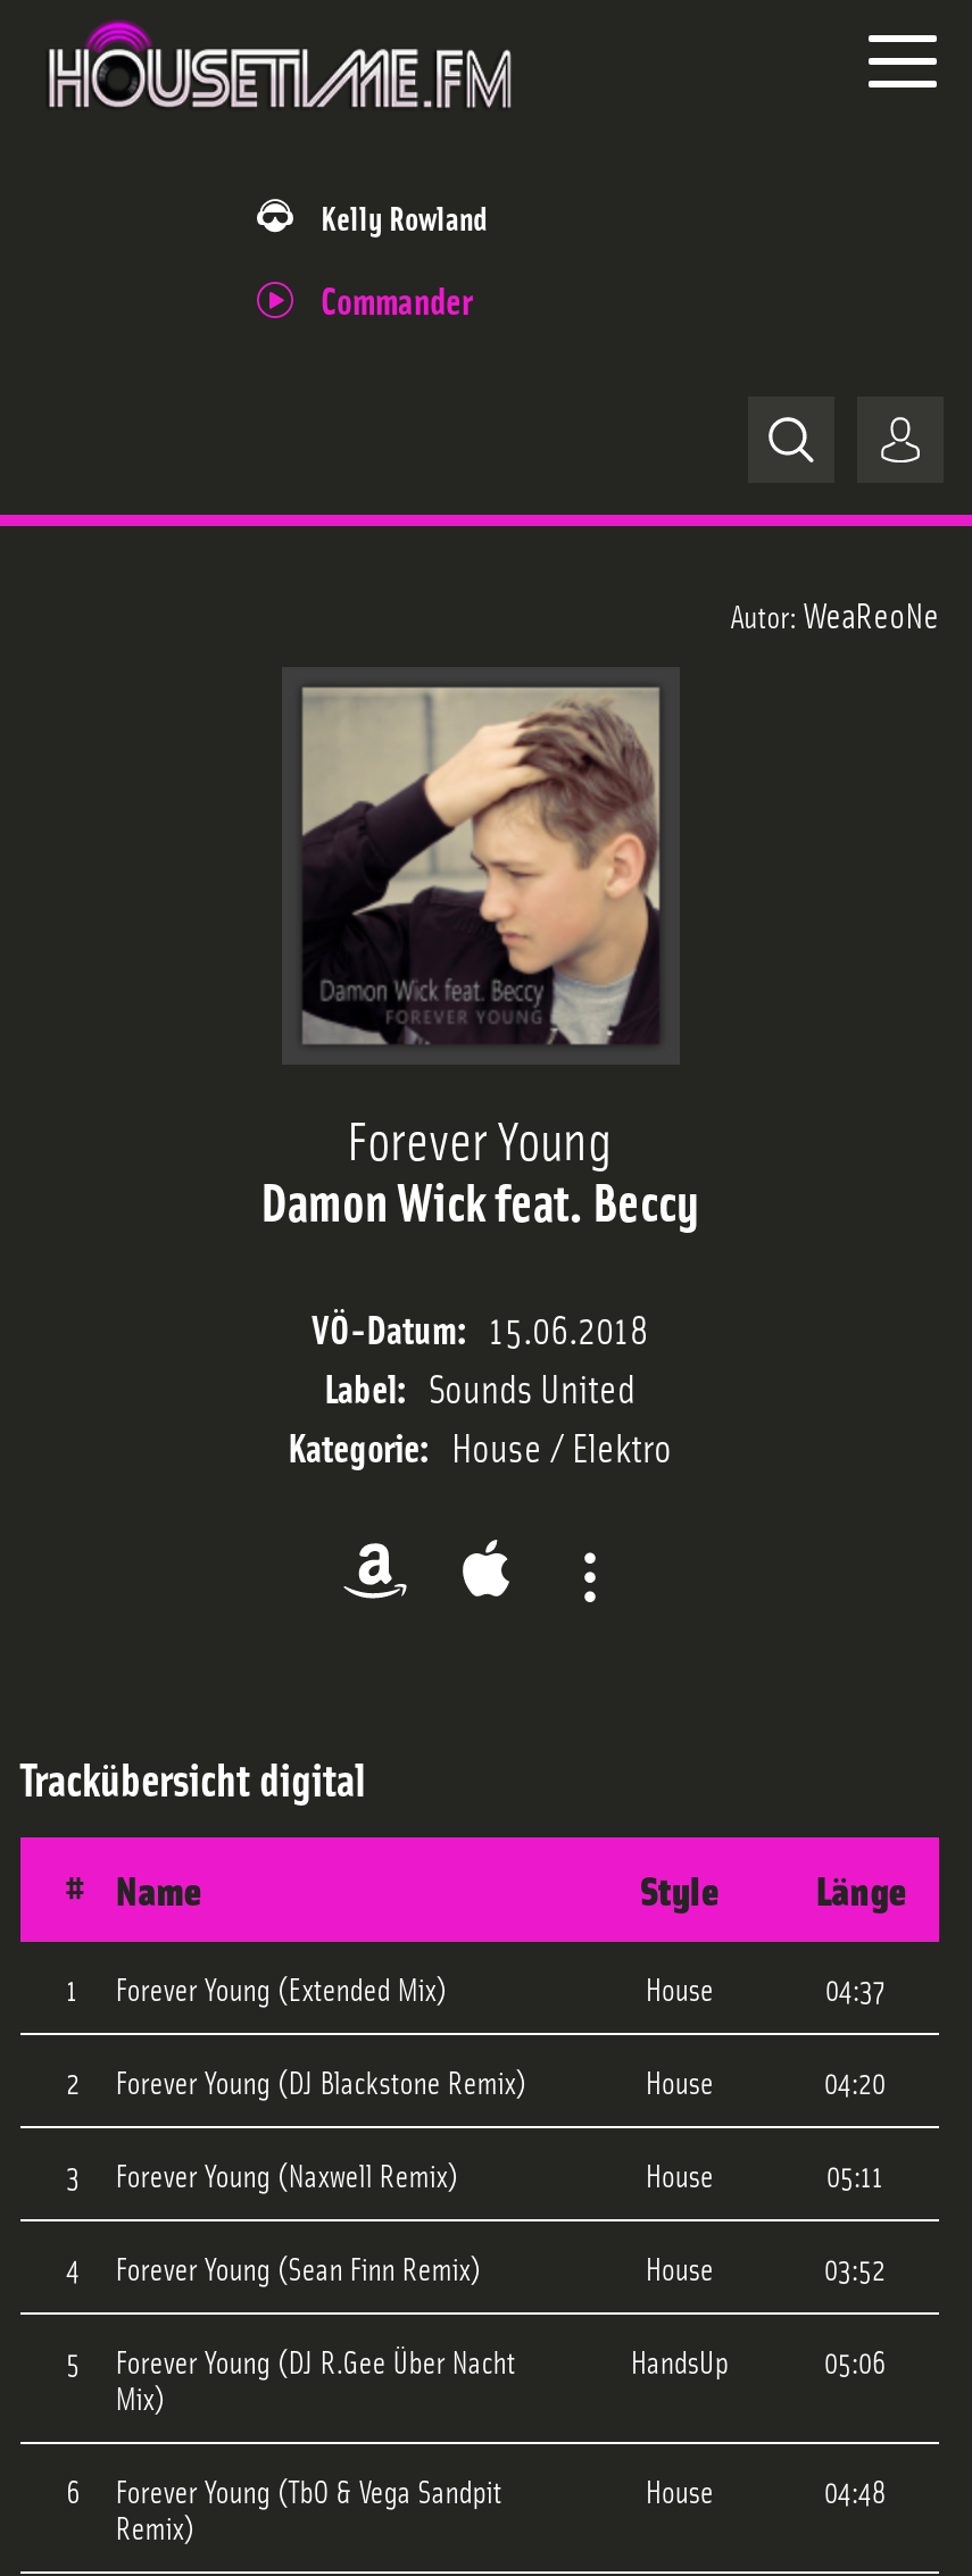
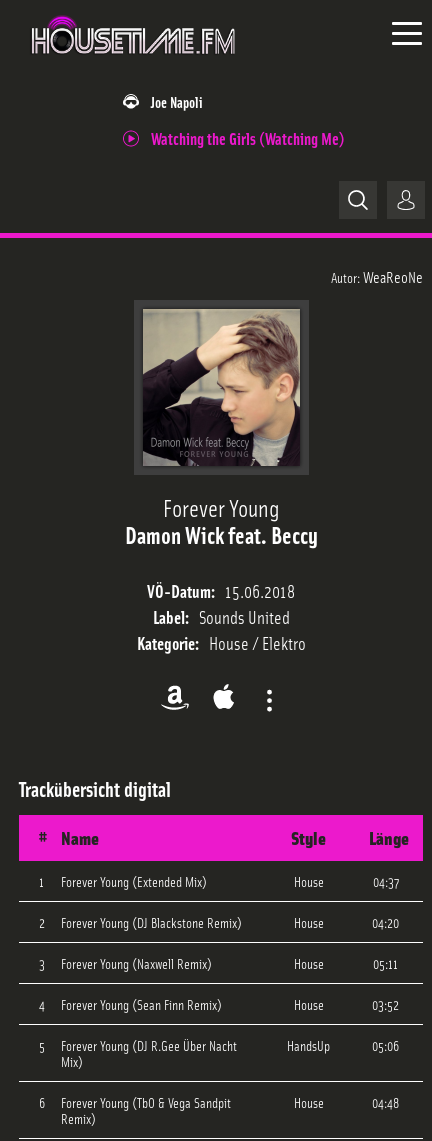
[321,194,487,237] Kelly Rowland -> [151,92,203,111] Joe Napoli
[321,273,473,321] Commander -> [151,127,345,148] Watching the Girls (Watching Me)

